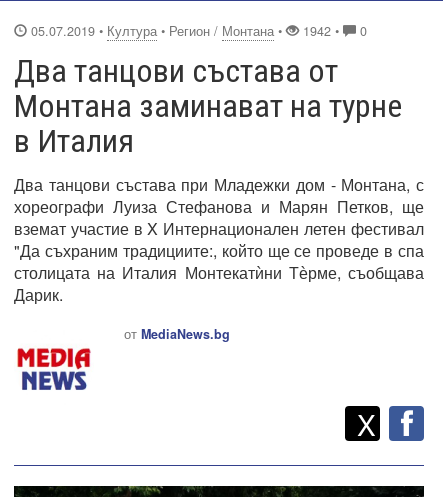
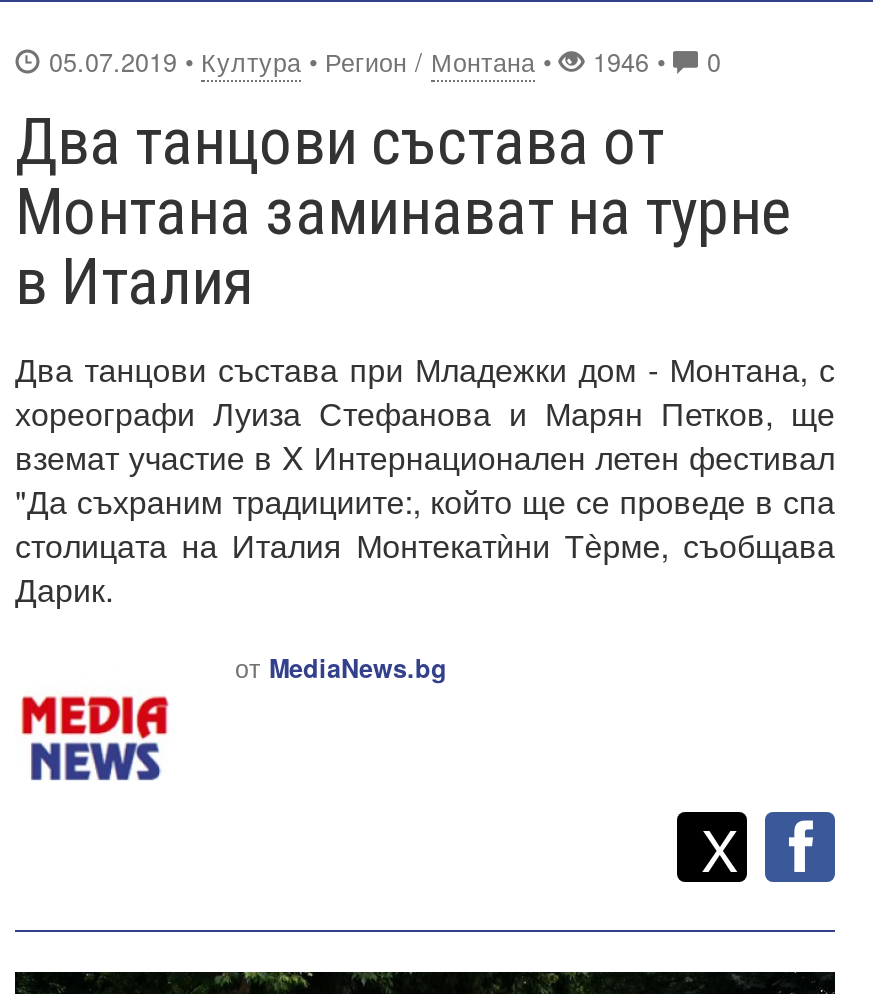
[31,21,367,39] 05.07.2019 • Култура • Регион / Монтана • 1942 • 0 -> [49,43,721,79] 05.07.2019 • Култура • Регион / Монтана • 1946 • 0

